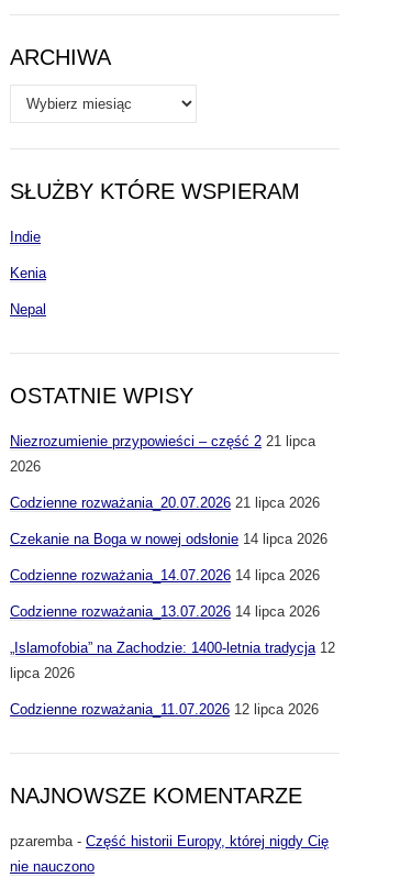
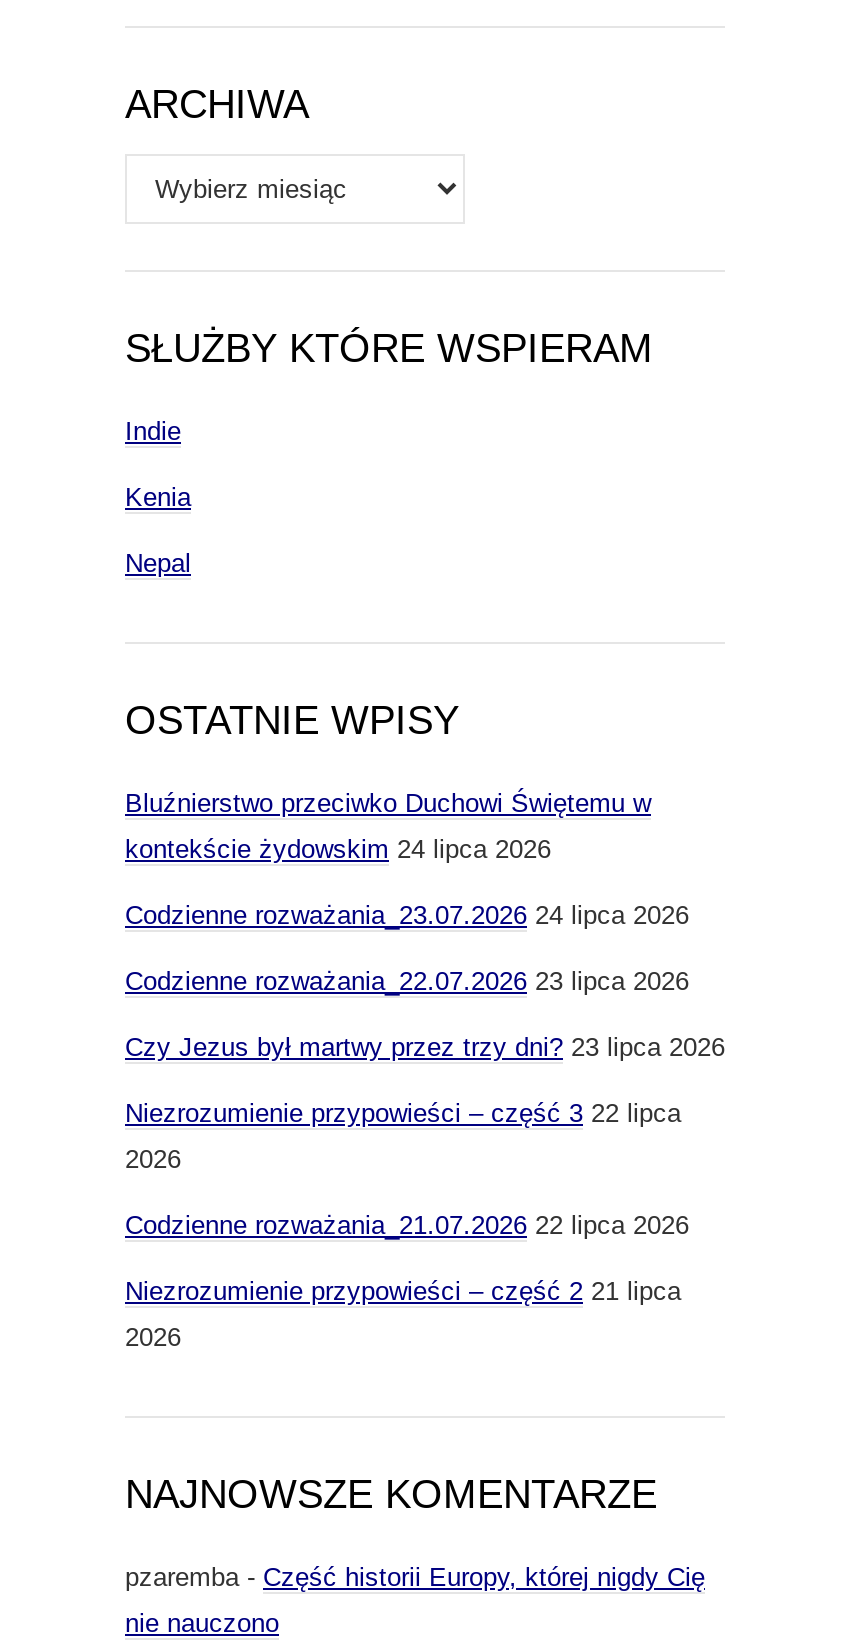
none -> [125,788,725,1240] Bluźnierstwo przeciwko Duchowi Świętemu w | kontekście żydowskim 24 lipca 2026 | Codzienne rozważania_23.07.2026 24 lipca 2026 | Codzienne rozważania_22.07.2026 23 lipca 2026 | Czy Jezus był martwy przez trzy dni? 23 lipca 2026 | Niezrozumienie przypowieści – część 3 22 lipca | 2026 | Codzienne rozważania_21.07.2026 22 lipca 2026
moved [10,433,315,475] -> [125,1276,681,1352]: Niezrozumienie przypowieści – część 2 21 lipca | 2026
[10,495,335,718] Codzienne rozważania_20.07.2026 21 lipca 2026 | Czekanie na Boga w nowej odsłonie 14 lipca 2026 | Codzienne rozważania_14.07.2026 14 lipca 2026 | Codzienne rozważania_13.07.2026 14 lipca 2026 | „Islamofobia” na Zachodzie: 1400-letnia tradycja 12 | lipca 2026 | Codzienne rozważania_11.07.2026 12 lipca 2026 -> none

